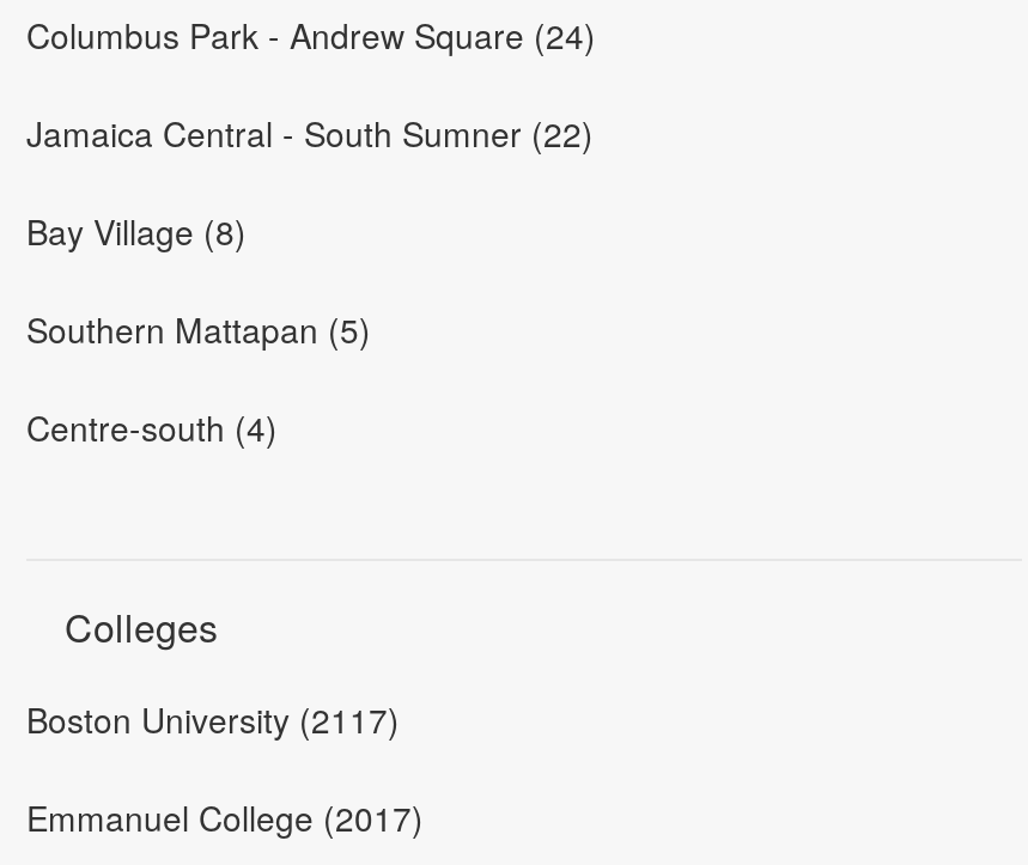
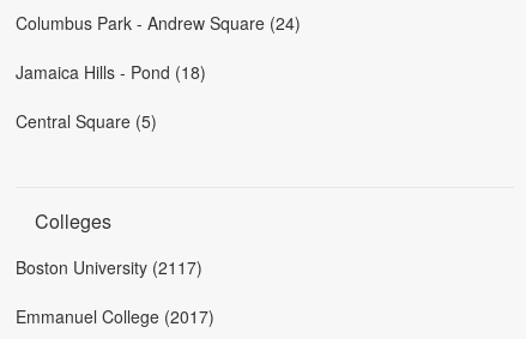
[26,109,594,452] Jamaica Central - South Sumner (22) | Bay Village (8) | Southern Mattapan (5) | Centre-south (4) -> [16,60,206,133] Jamaica Hills - Pond (18) | Central Square (5)

